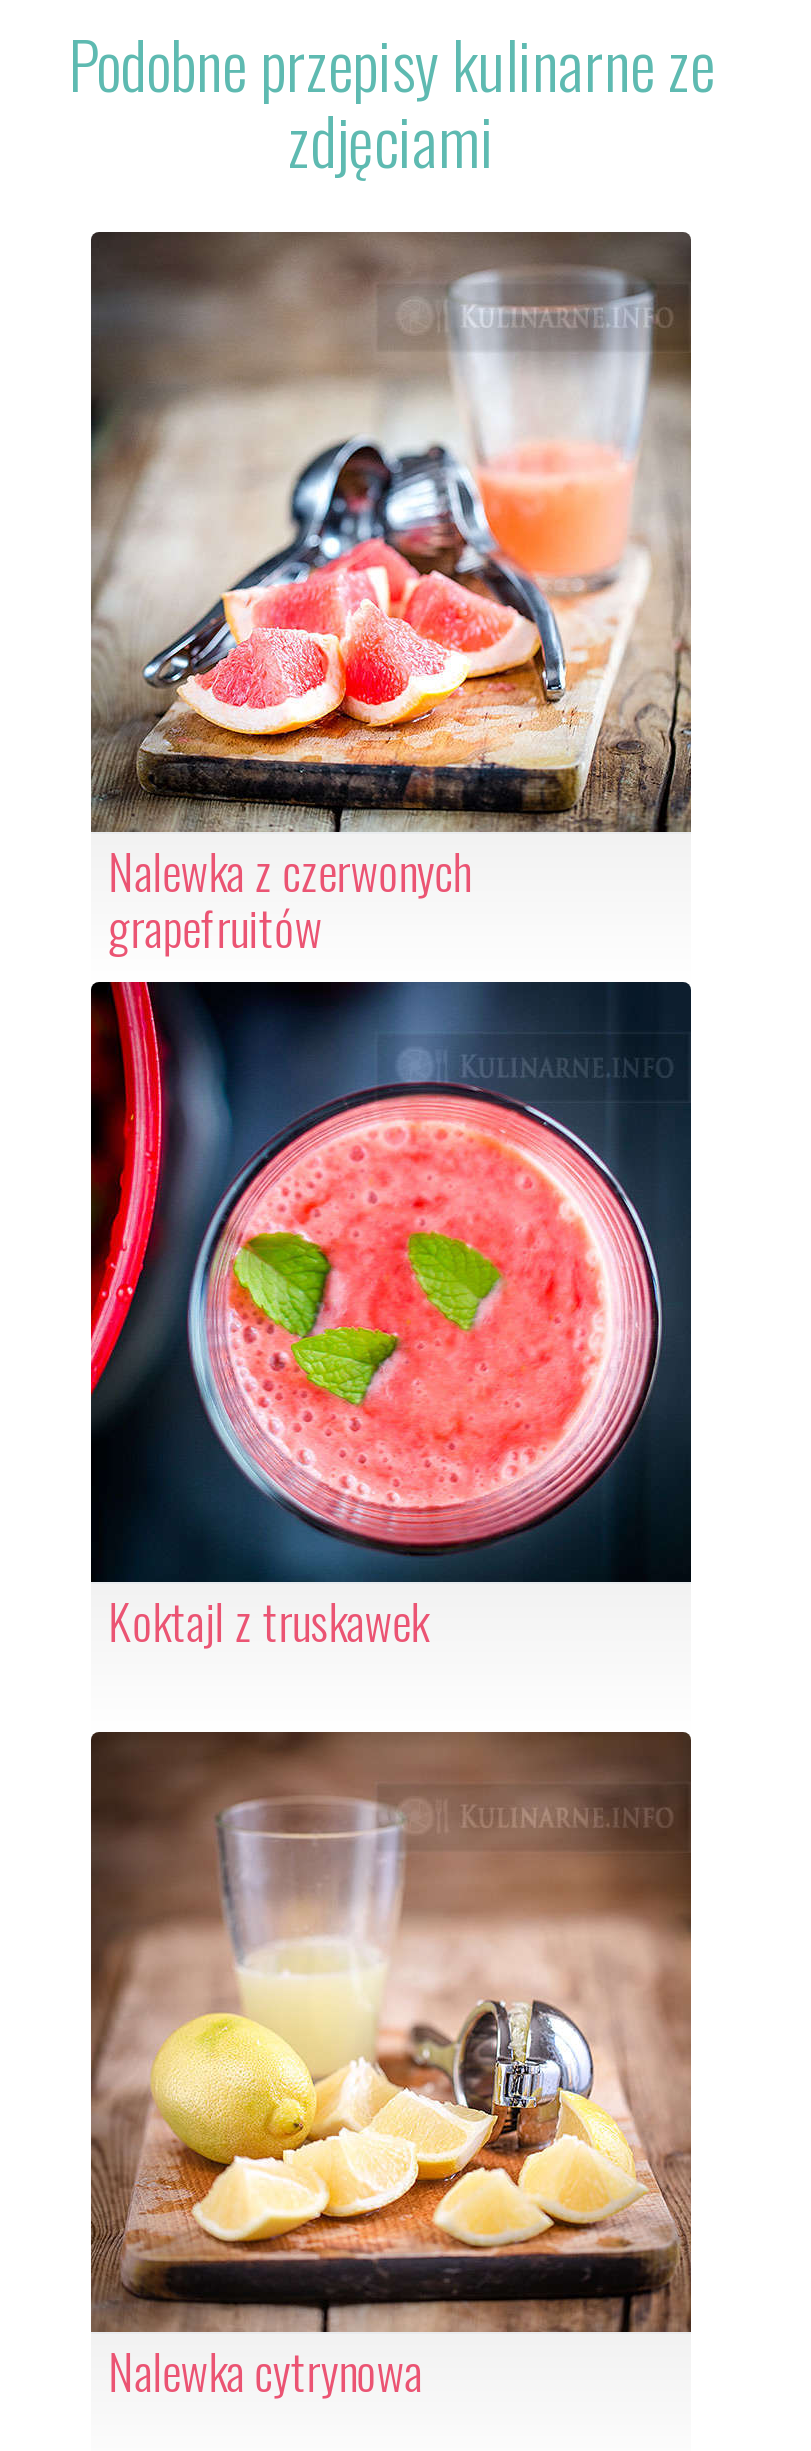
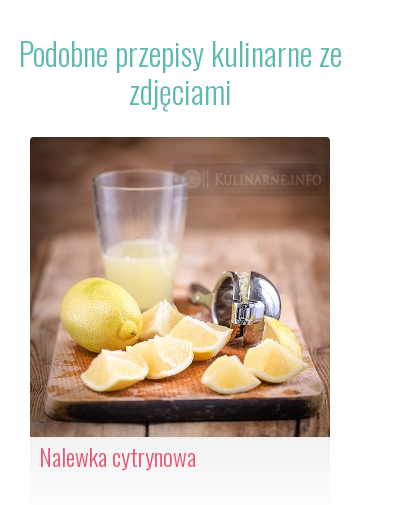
[91,232,691,963] [image] | Nalewka z czerwonych | grapefruitów -> none
[89,980,693,1657] [image] | Koktajl z truskawek -> none

